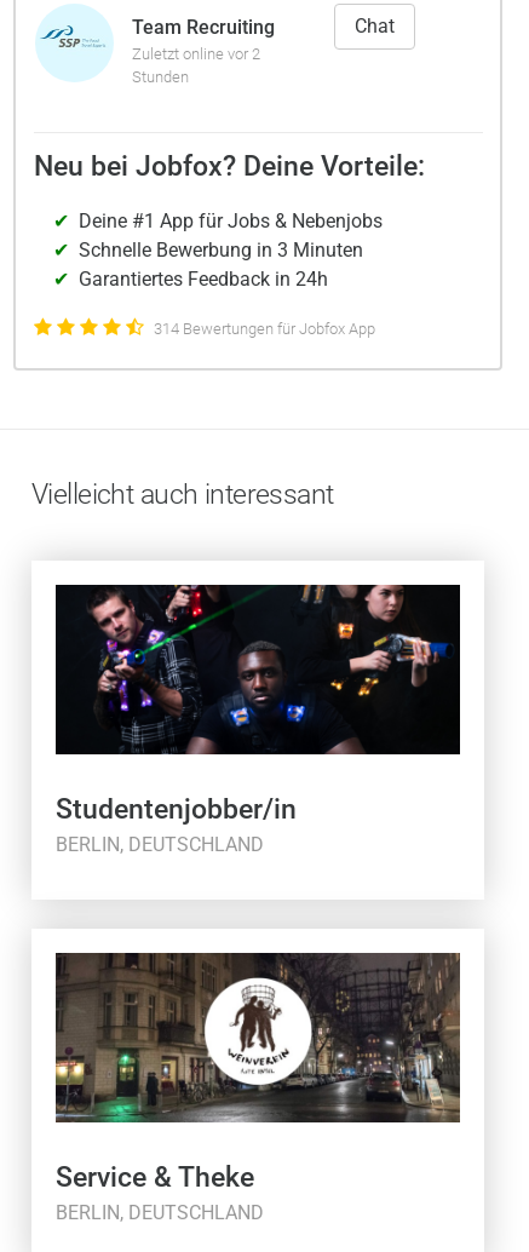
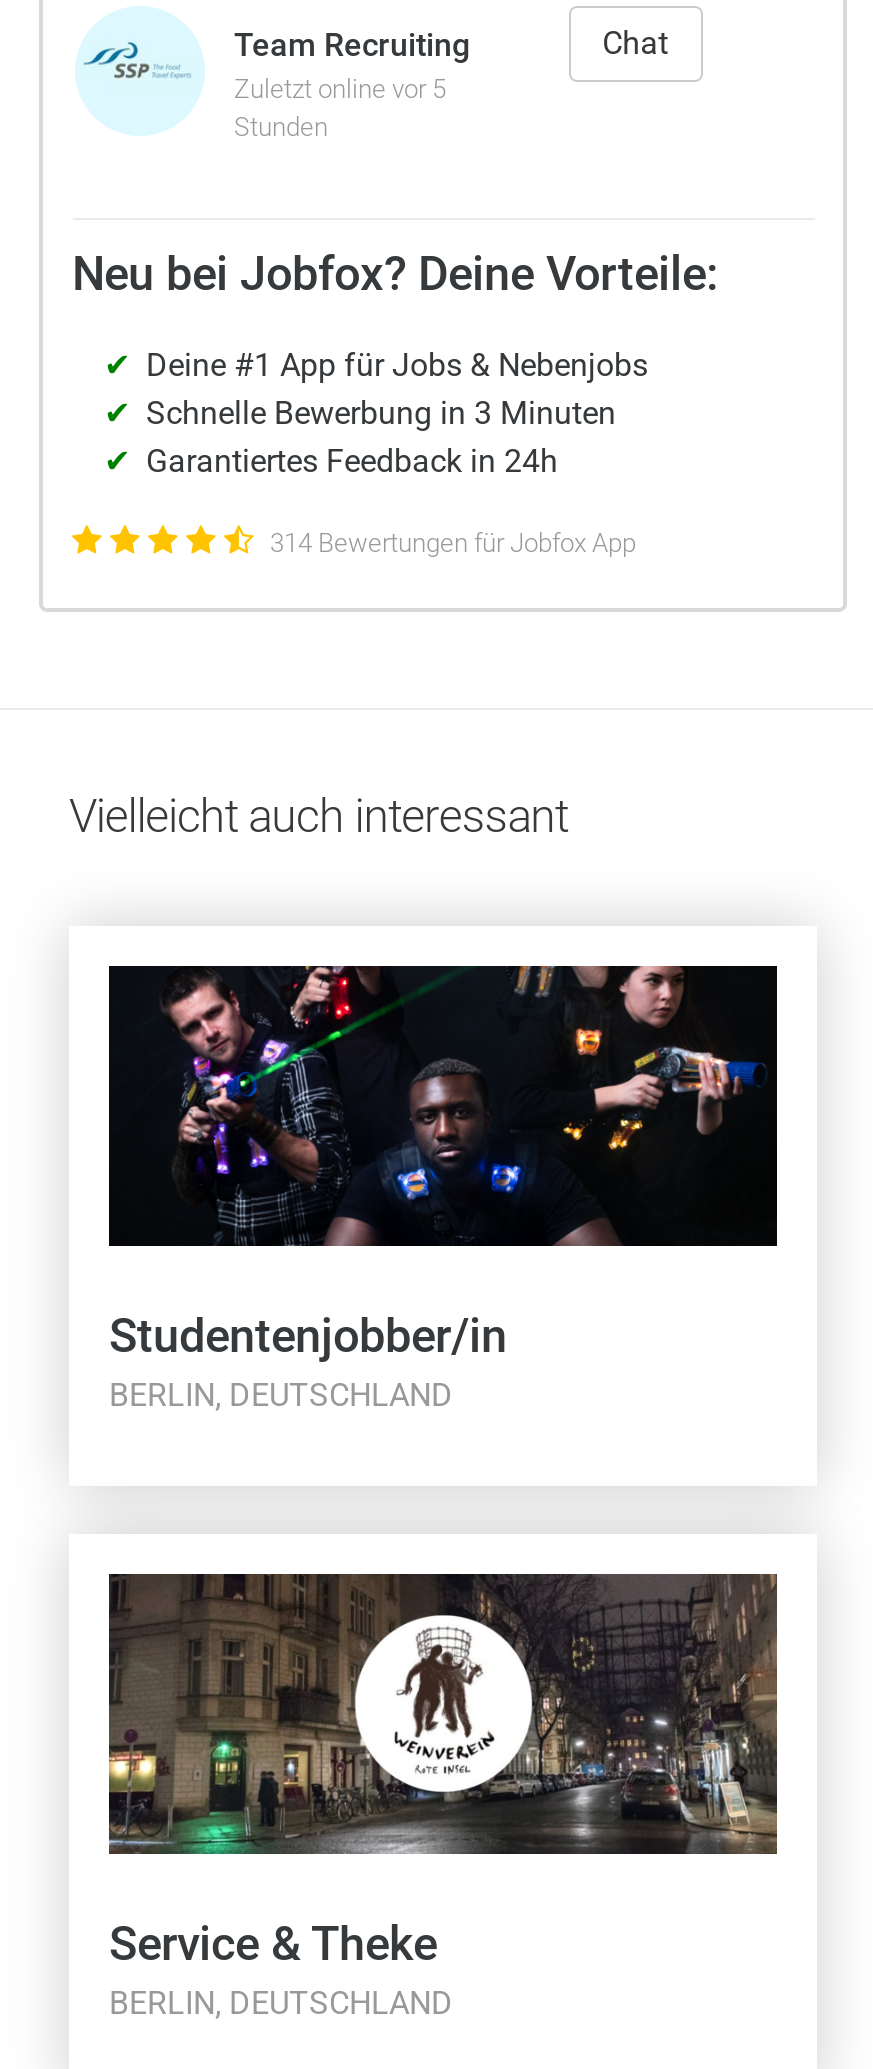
[131,45,260,63] Zuletzt online vor 2 -> [234,74,446,104] Zuletzt online vor 5

